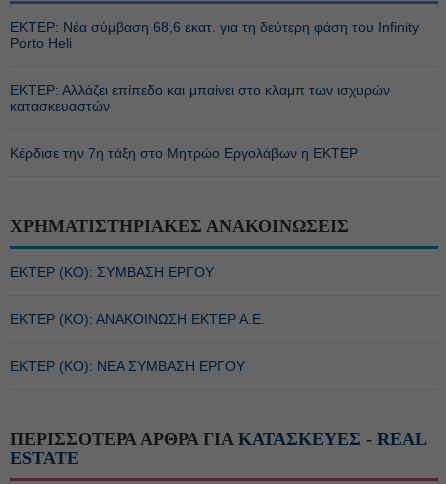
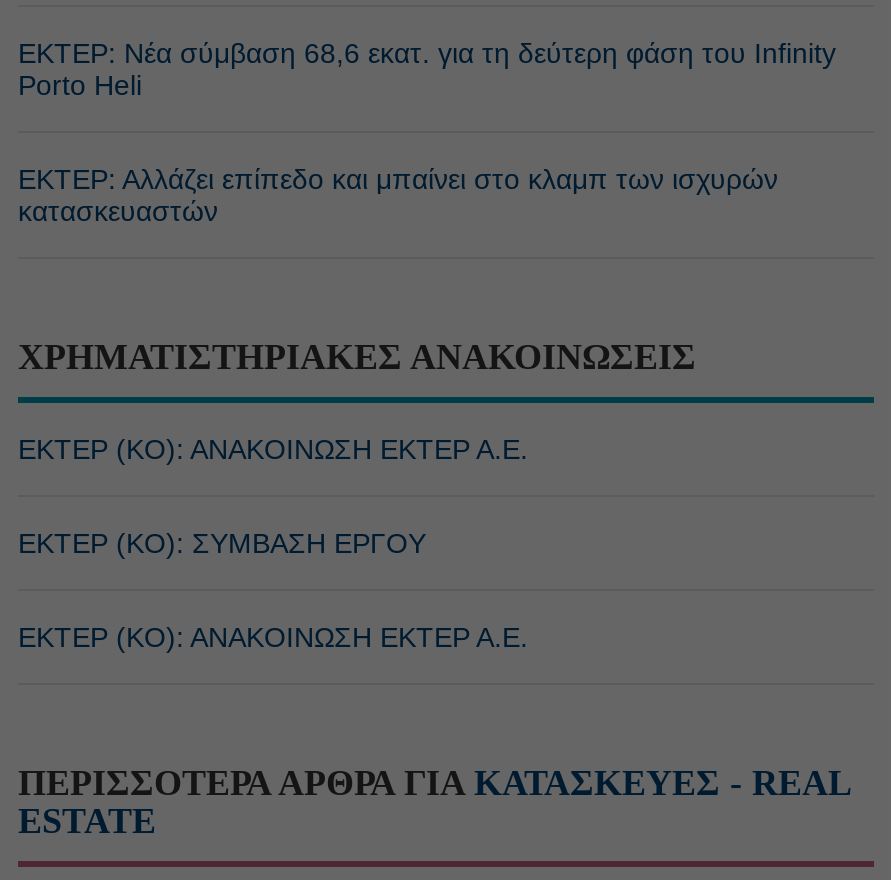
[10,145,358,161] Κέρδισε την 7η τάξη στο Μητρώο Εργολάβων η ΕΚΤΕΡ -> none
none -> [18,433,528,465] ΕΚΤΕΡ (ΚΟ): ΑΝΑΚΟΙΝΩΣΗ ΕΚΤΕΡ Α.Ε.
[10,358,245,374] ΕΚΤΕΡ (ΚΟ): ΝΕΑ ΣΥΜΒΑΣΗ ΕΡΓΟΥ -> none

